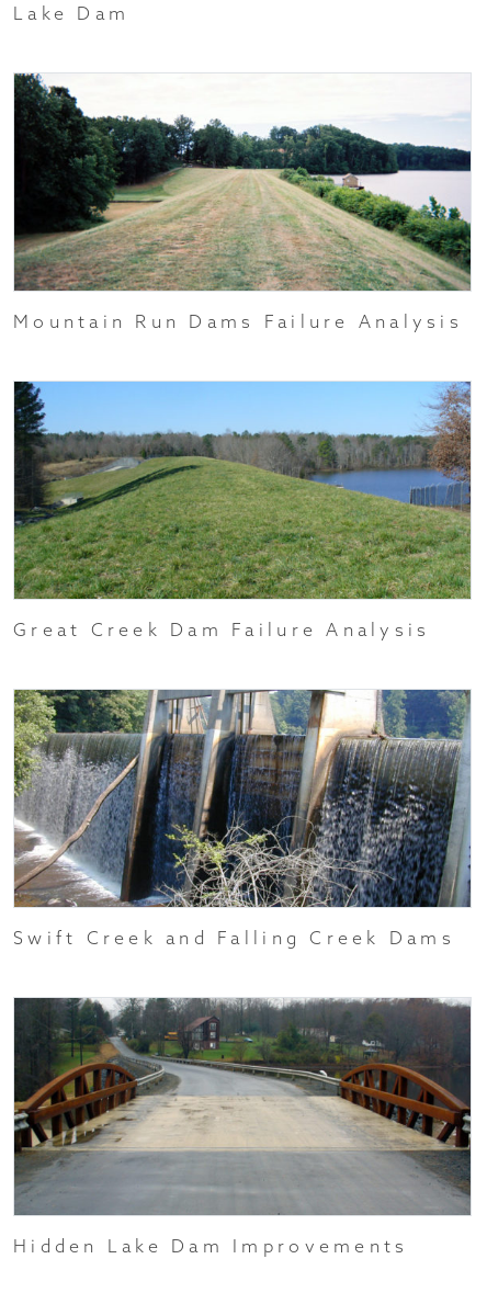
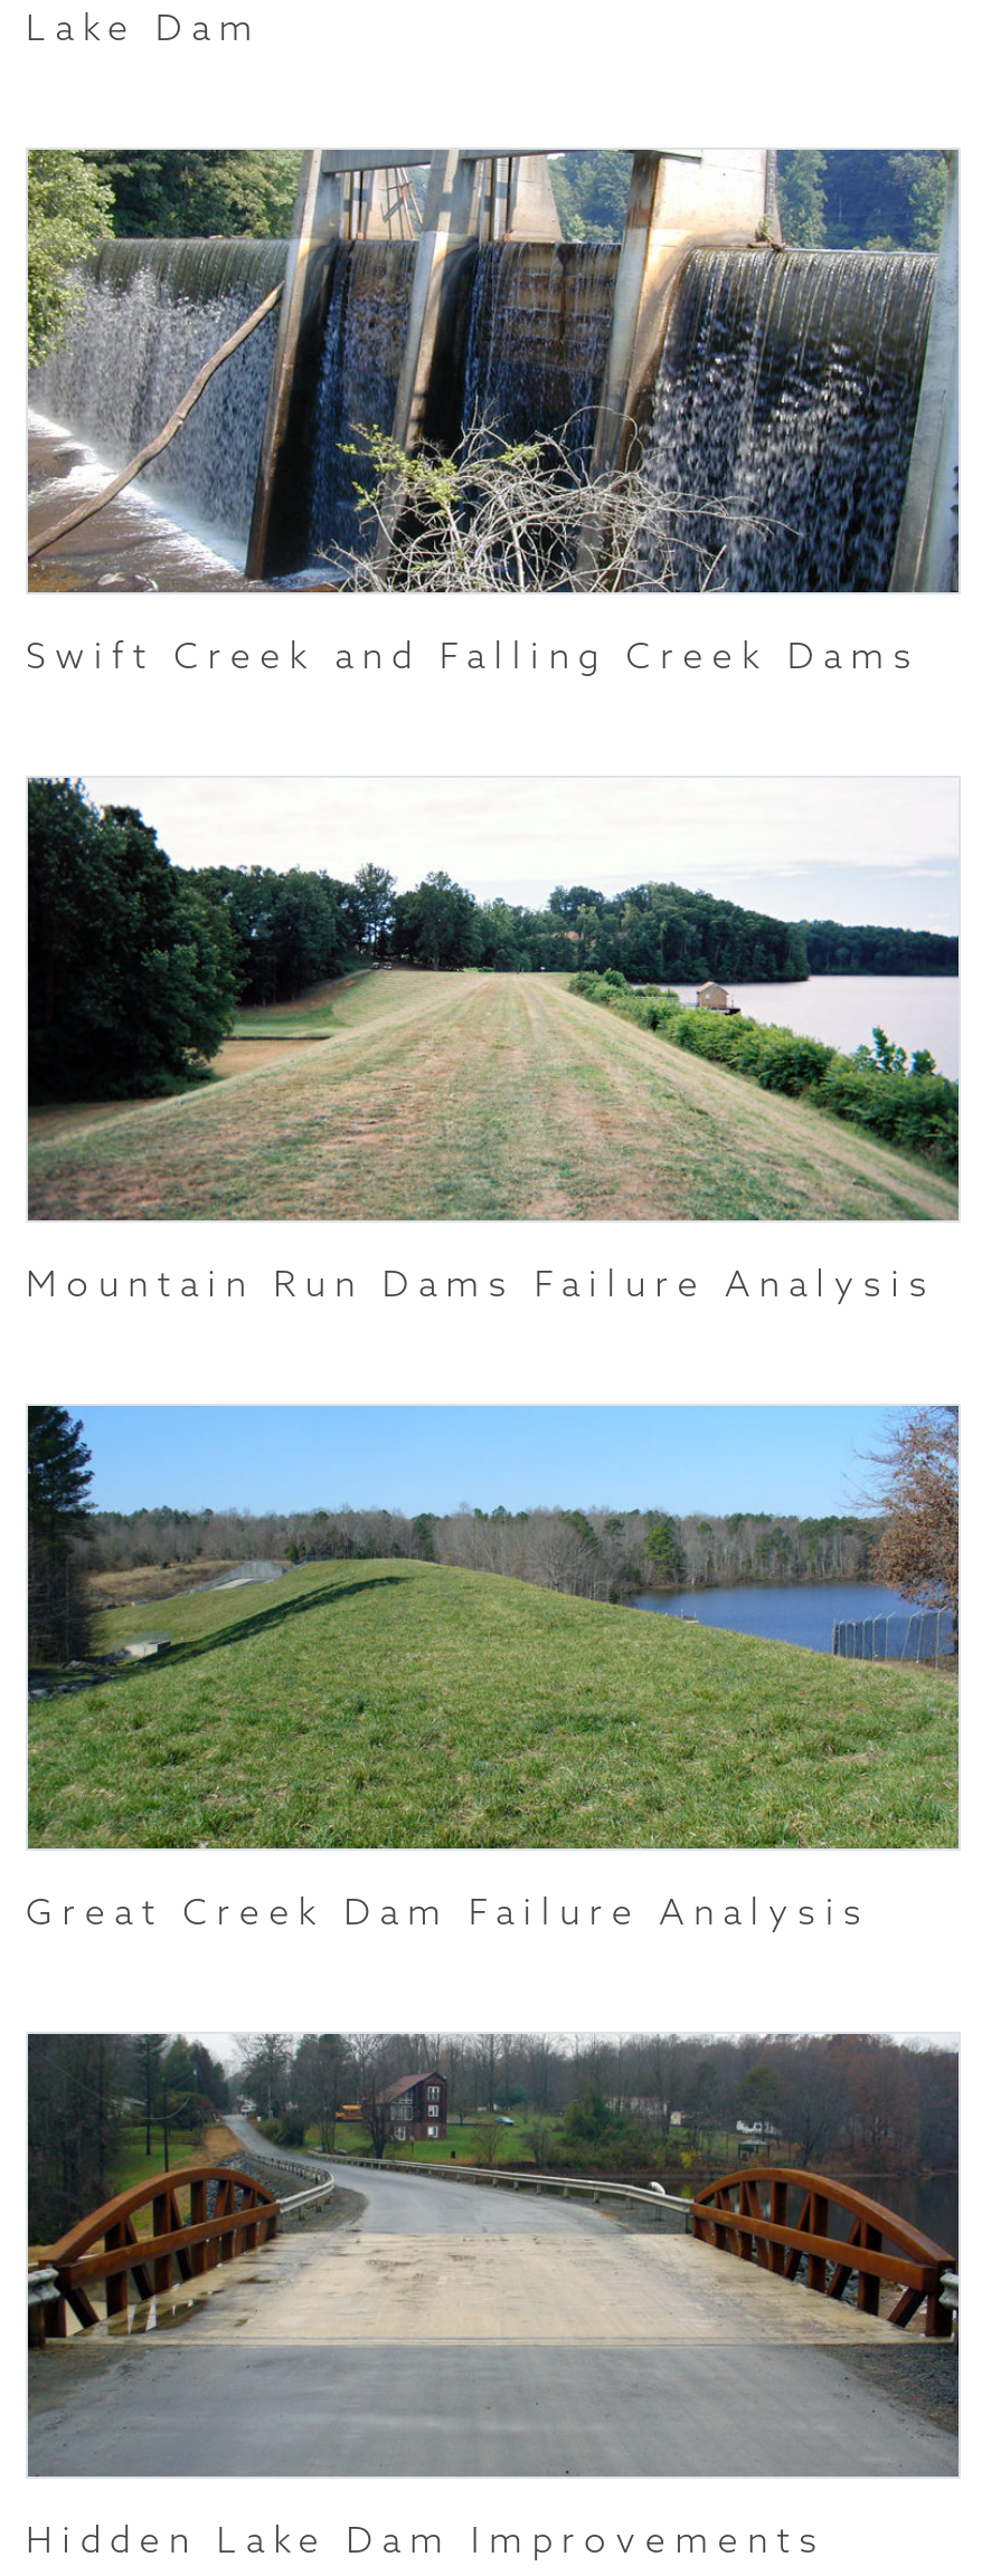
moved [13,71,473,640] -> [26,773,963,1933]: [image] | Mountain Run Dams Failure Analysis | Great Creek Dam Failure Analysis
moved [13,689,471,949] -> [26,148,961,677]: [image] | Swift Creek and Falling Creek Dams

